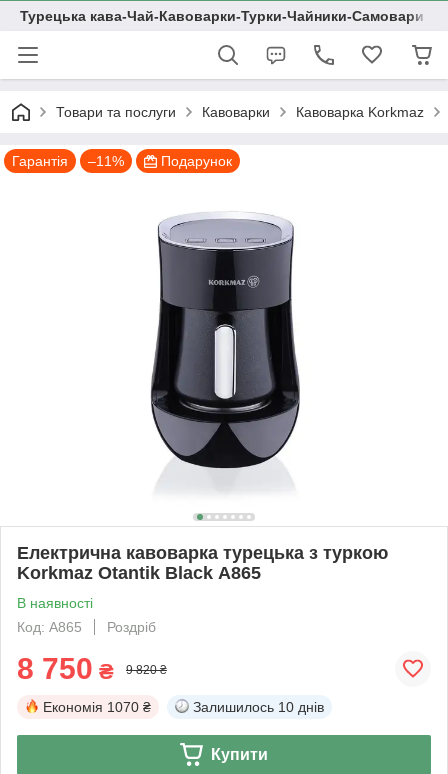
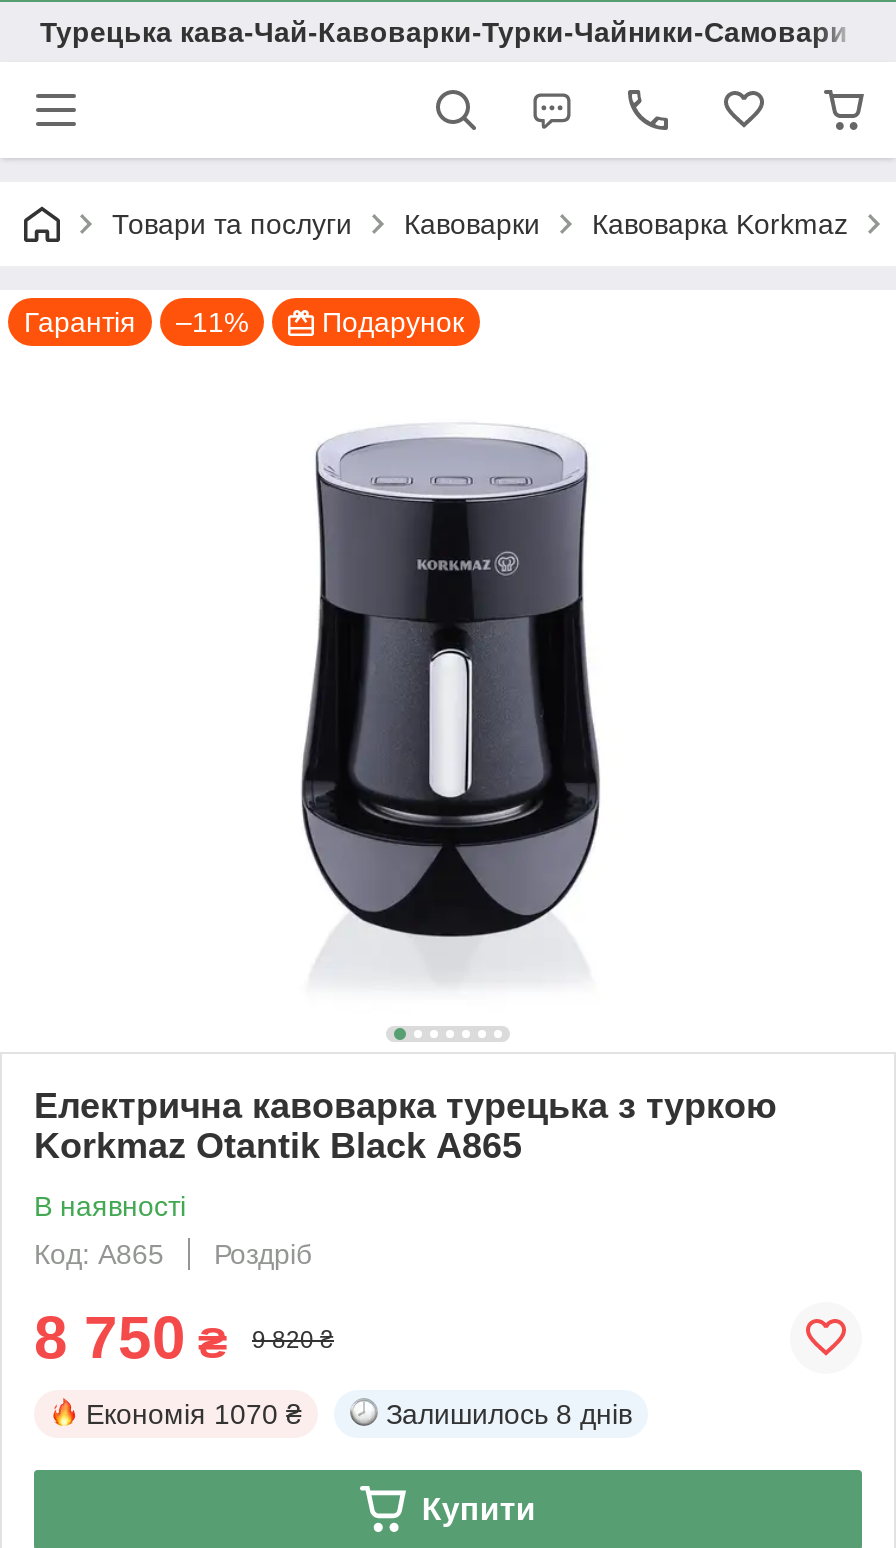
[193,699,324,715] Залишилось 10 днів -> [386,1398,632,1430] Залишилось 8 днів

